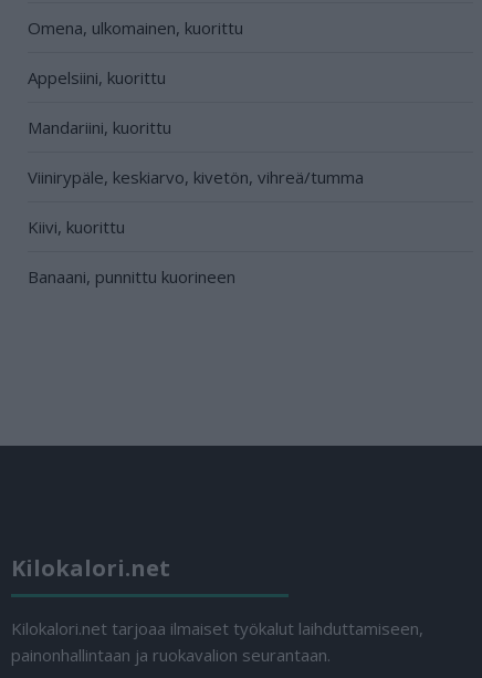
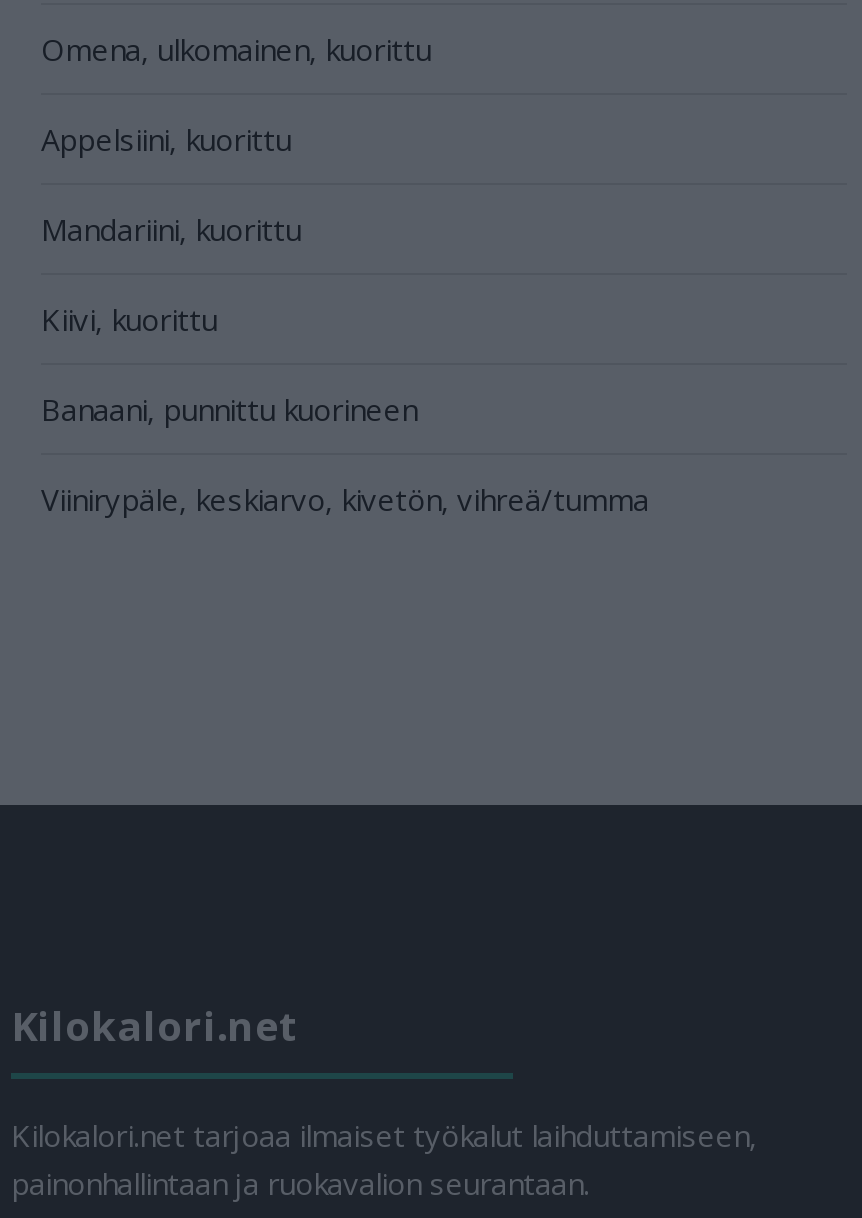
moved [28,166,364,188] -> [41,480,649,520]: Viinirypäle, keskiarvo, kivetön, vihreä/tumma
moved [28,216,235,288] -> [41,300,417,430]: Kiivi, kuorittu | Banaani, punnittu kuorineen

